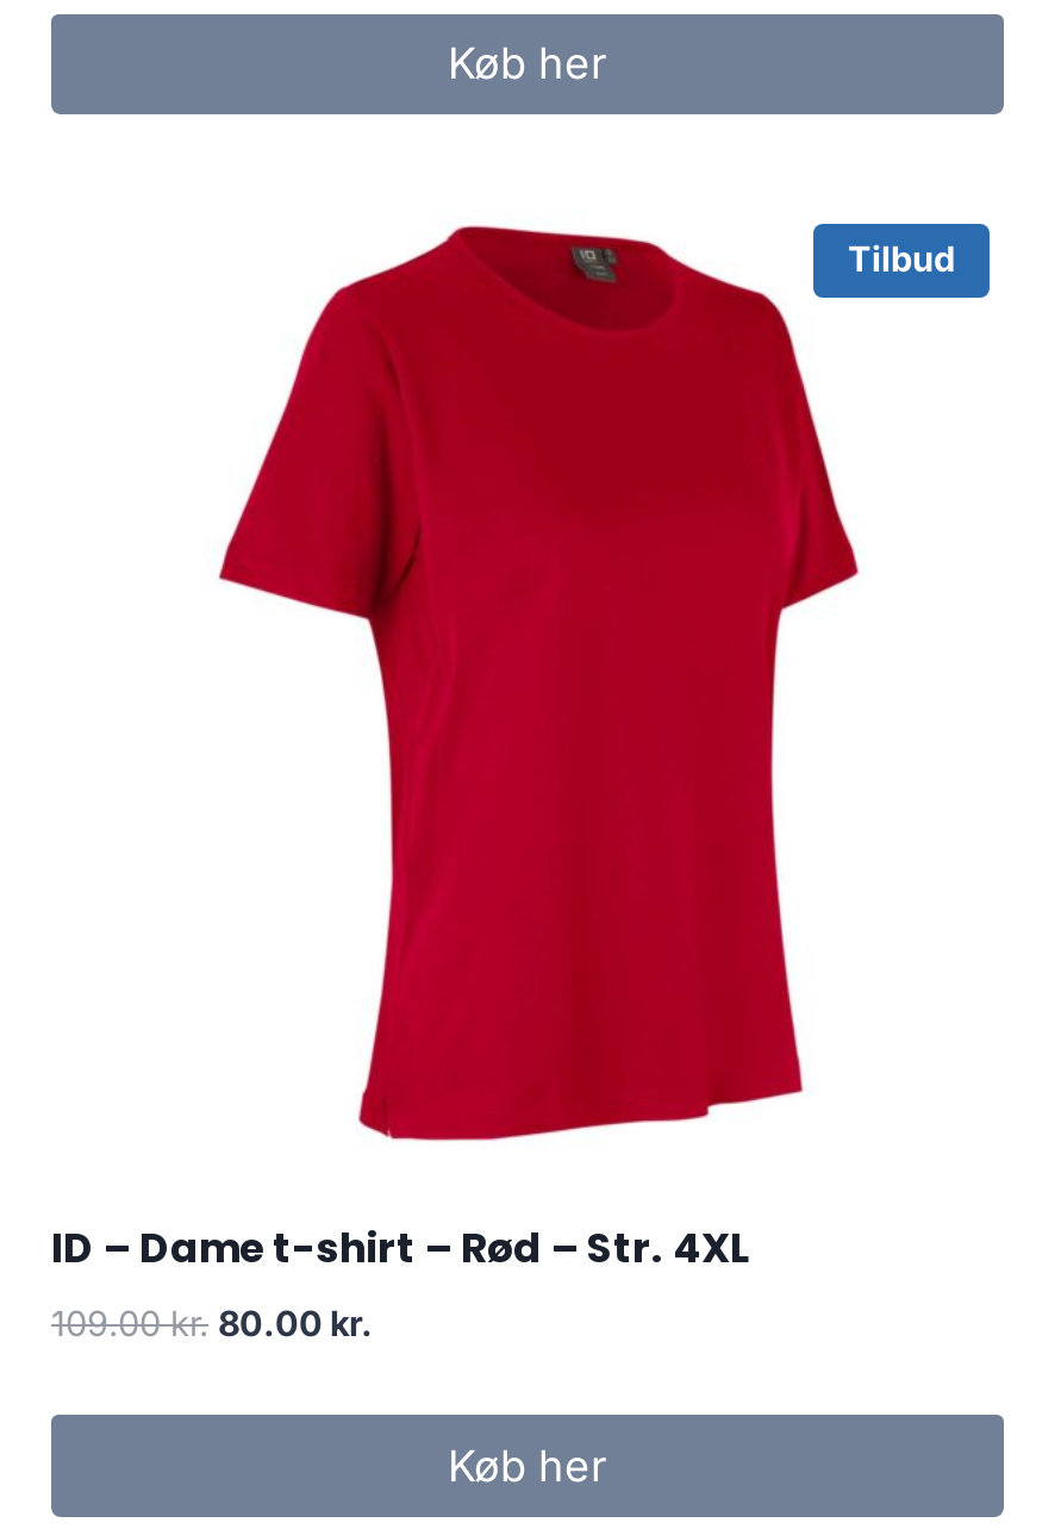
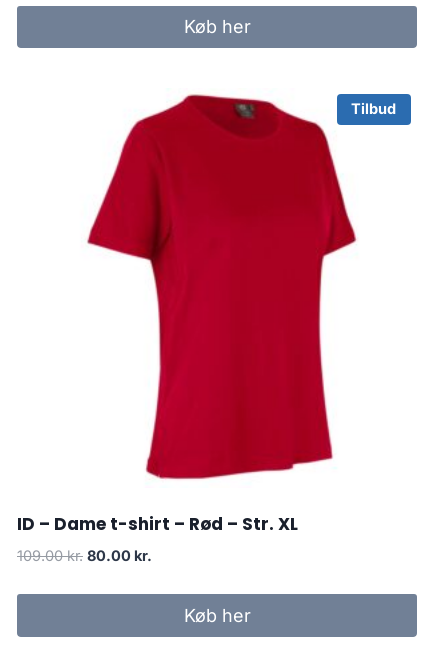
[51,1219,749,1276] ID – Dame t-shirt – Rød – Str. 4XL -> [17,512,298,536] ID – Dame t-shirt – Rød – Str. XL

